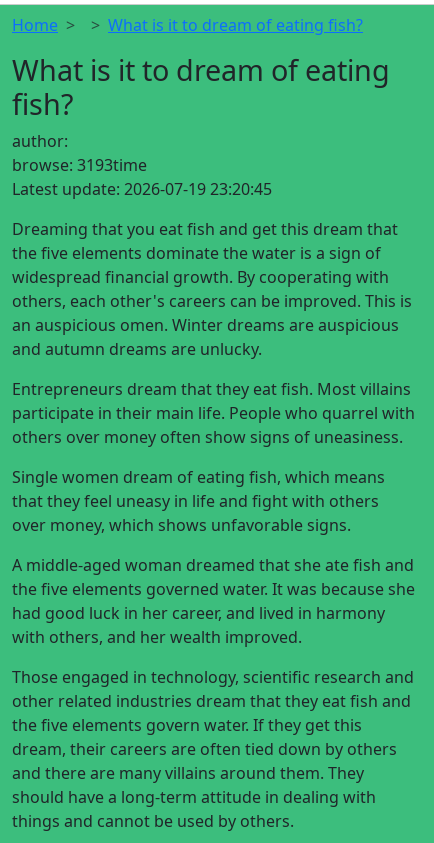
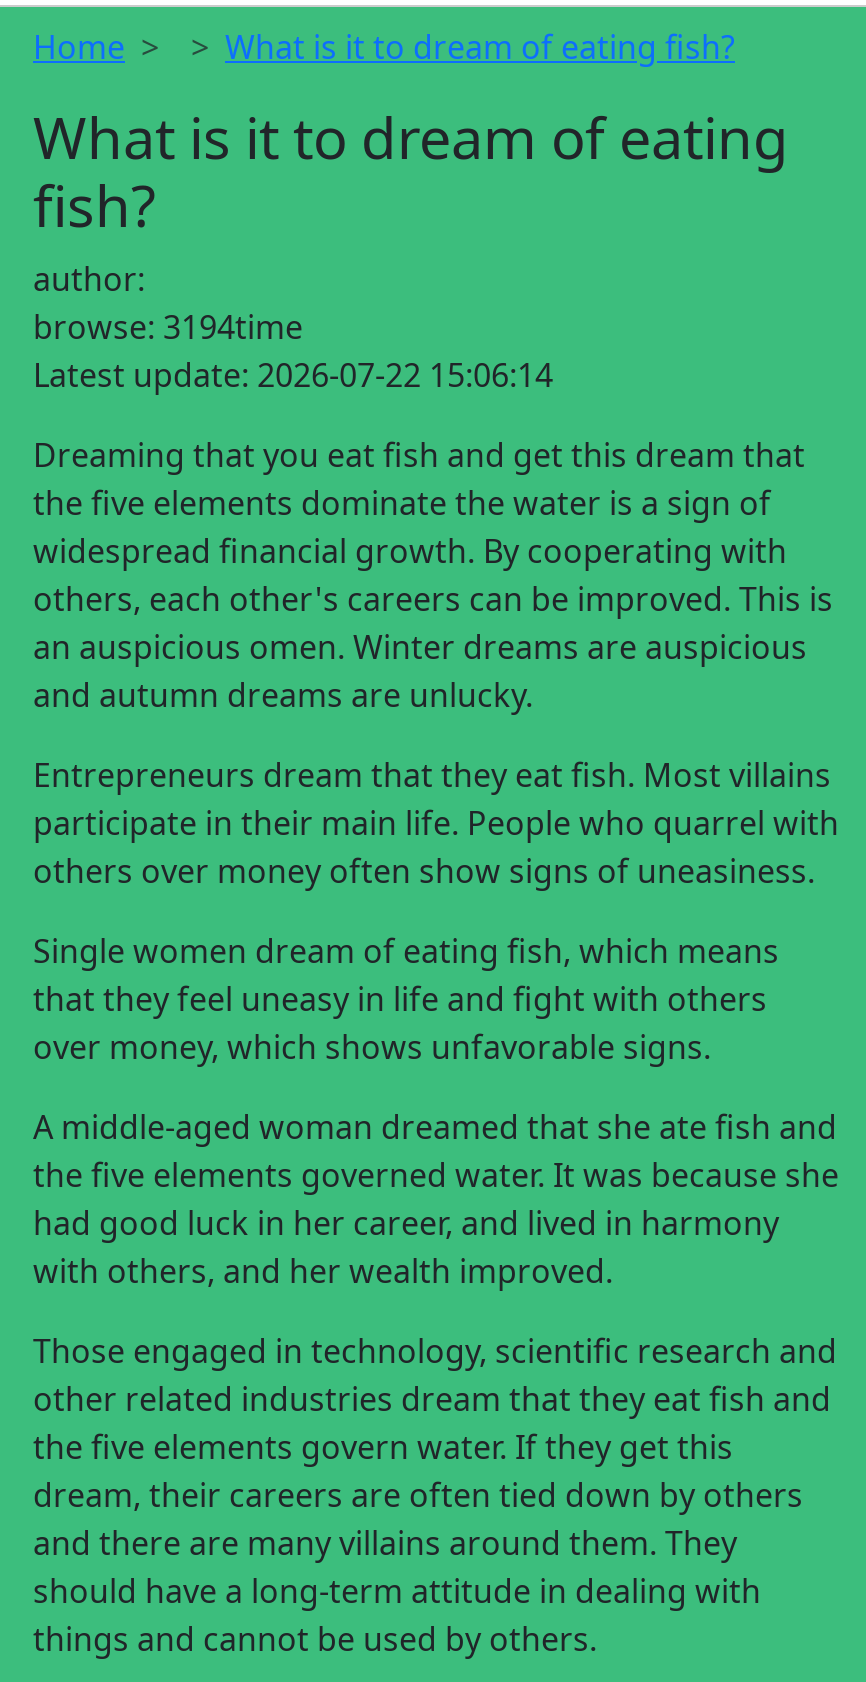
[12,154,147,176] browse: 3193time -> [33,305,303,349] browse: 3194time
[12,178,272,200] Latest update: 2026-07-19 23:20:45 -> [33,353,553,397] Latest update: 2026-07-22 15:06:14

